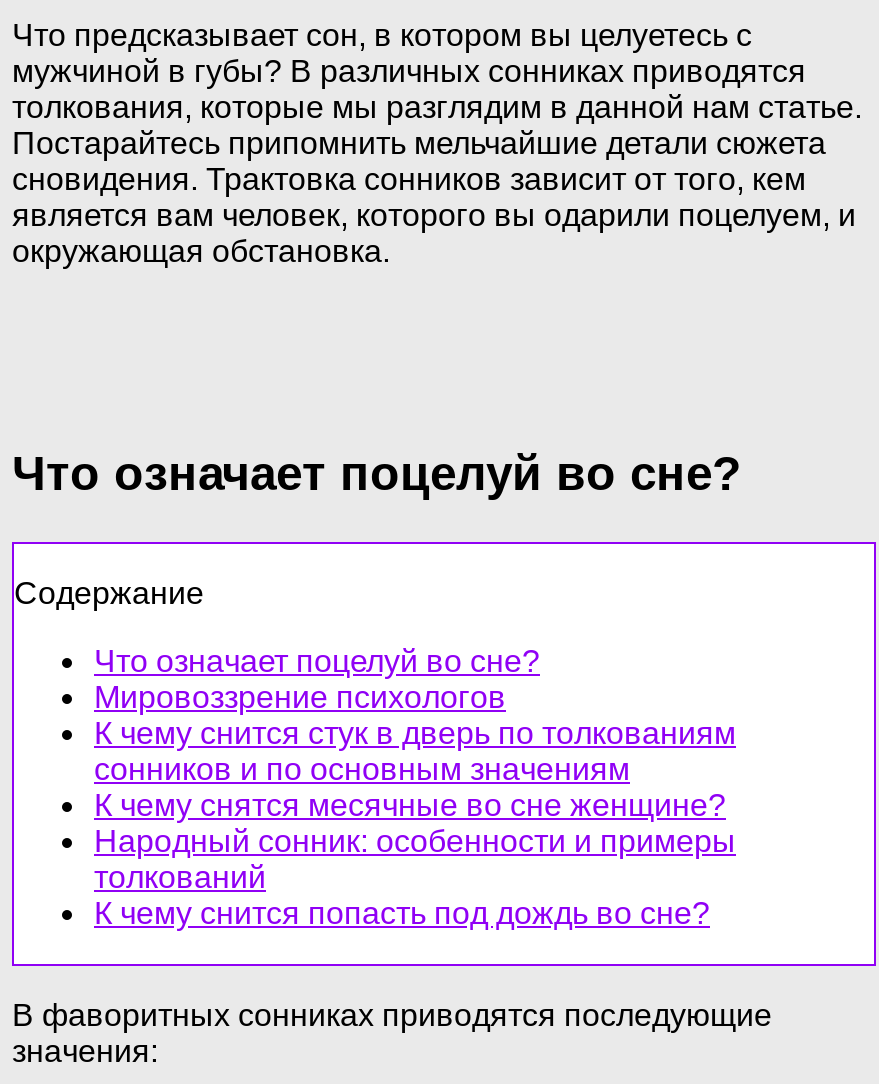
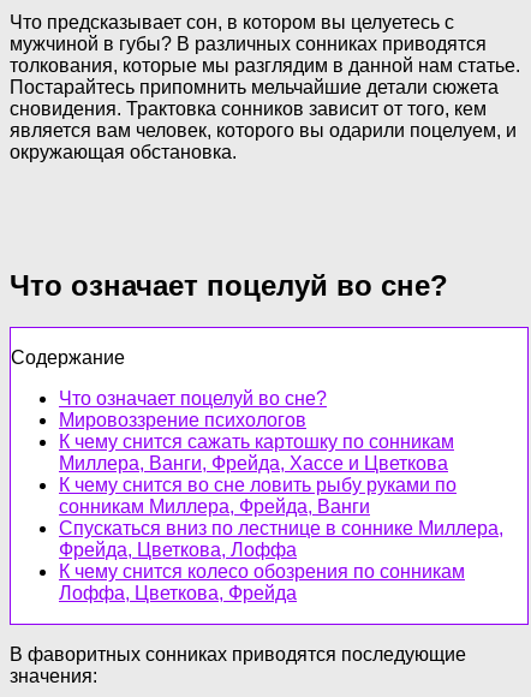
[94,715,736,929] К чему снится стук в дверь по толкованиям | сонников и по основным значениям | К чему снятся месячные во сне женщине? | Народный сонник: особенности и примеры | толкований | К чему снится попасть под дождь во сне? -> [59,431,503,603] К чему снится сажать картошку по сонникам | Миллера, Ванги, Фрейда, Хассе и Цветкова | К чему снится во сне ловить рыбу руками по | сонникам Миллера, Фрейда, Ванги | Спускаться вниз по лестнице в соннике Миллера, | Фрейда, Цветкова, Лоффа | К чему снится колесо обозрения по сонникам | Лоффа, Цветкова, Фрейда

